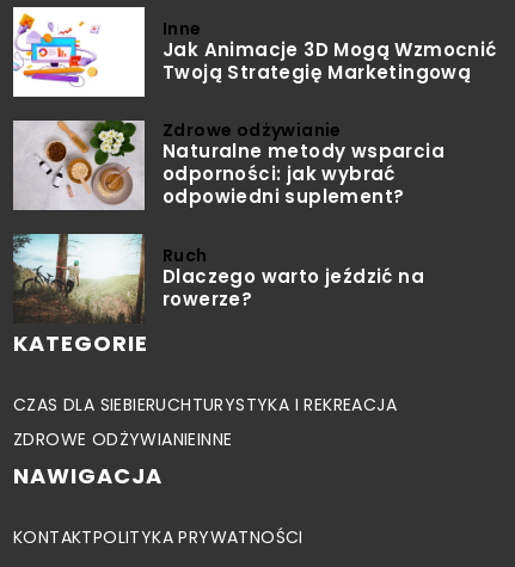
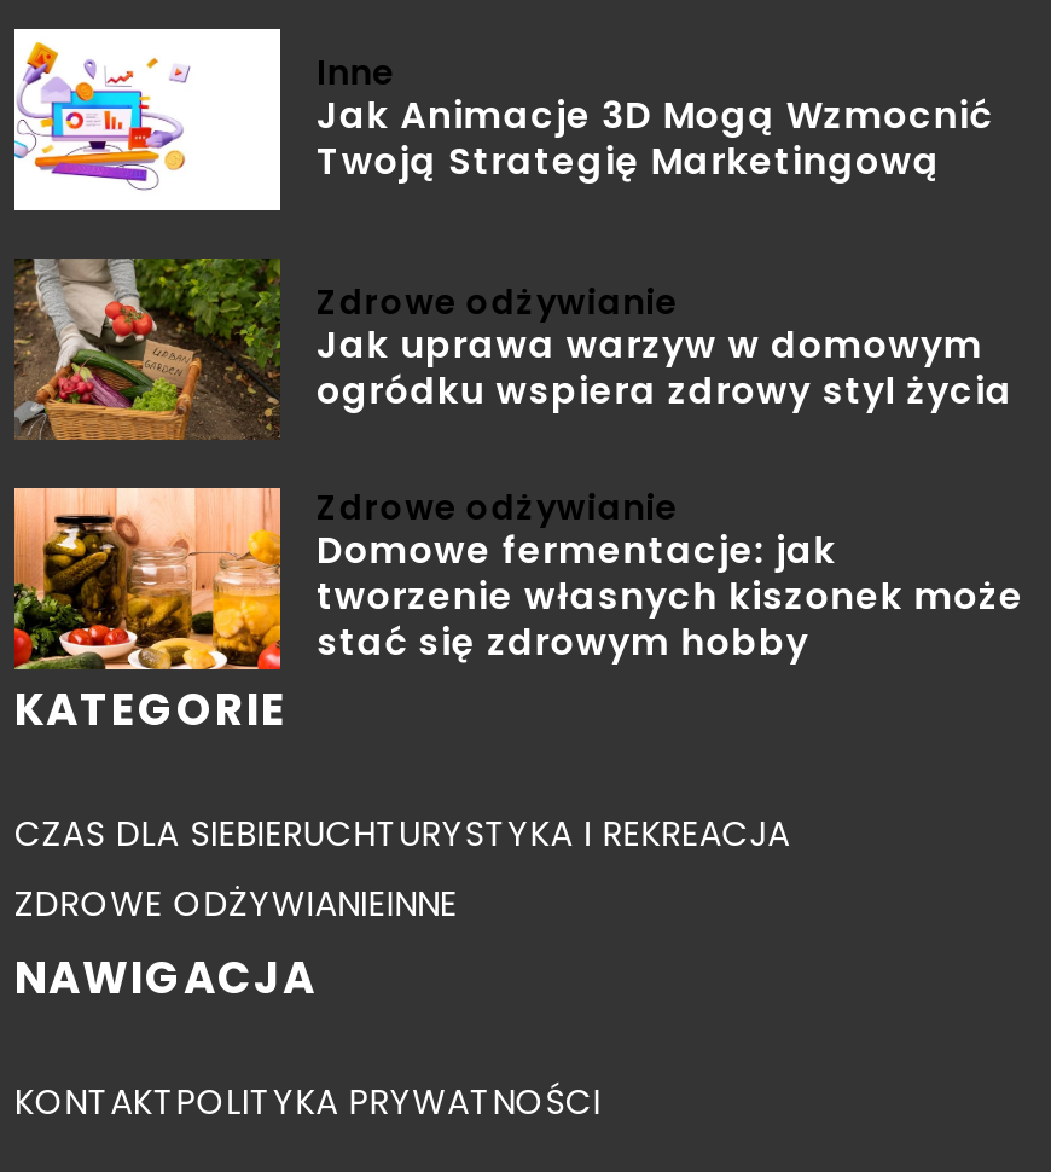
[12,119,445,211] [image] | Naturalne metody wsparcia | odporności: jak wybrać | odpowiedni suplement? -> [14,259,1013,442] [image] | Jak uprawa warzyw w domowym | ogródku wspiera zdrowy styl życia
[12,233,424,321] [image] | Ruch | Dlaczego warto jeździć na | rowerze? -> [12,484,1024,672] [image] | Zdrowe odżywianie | Domowe fermentacje: jak | tworzenie własnych kiszonek może | stać się zdrowym hobby

